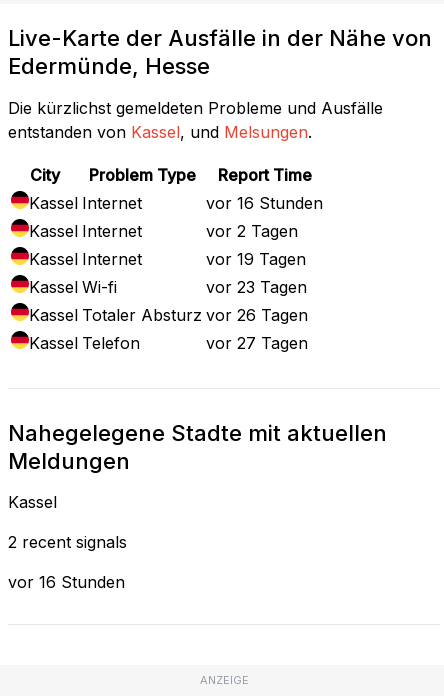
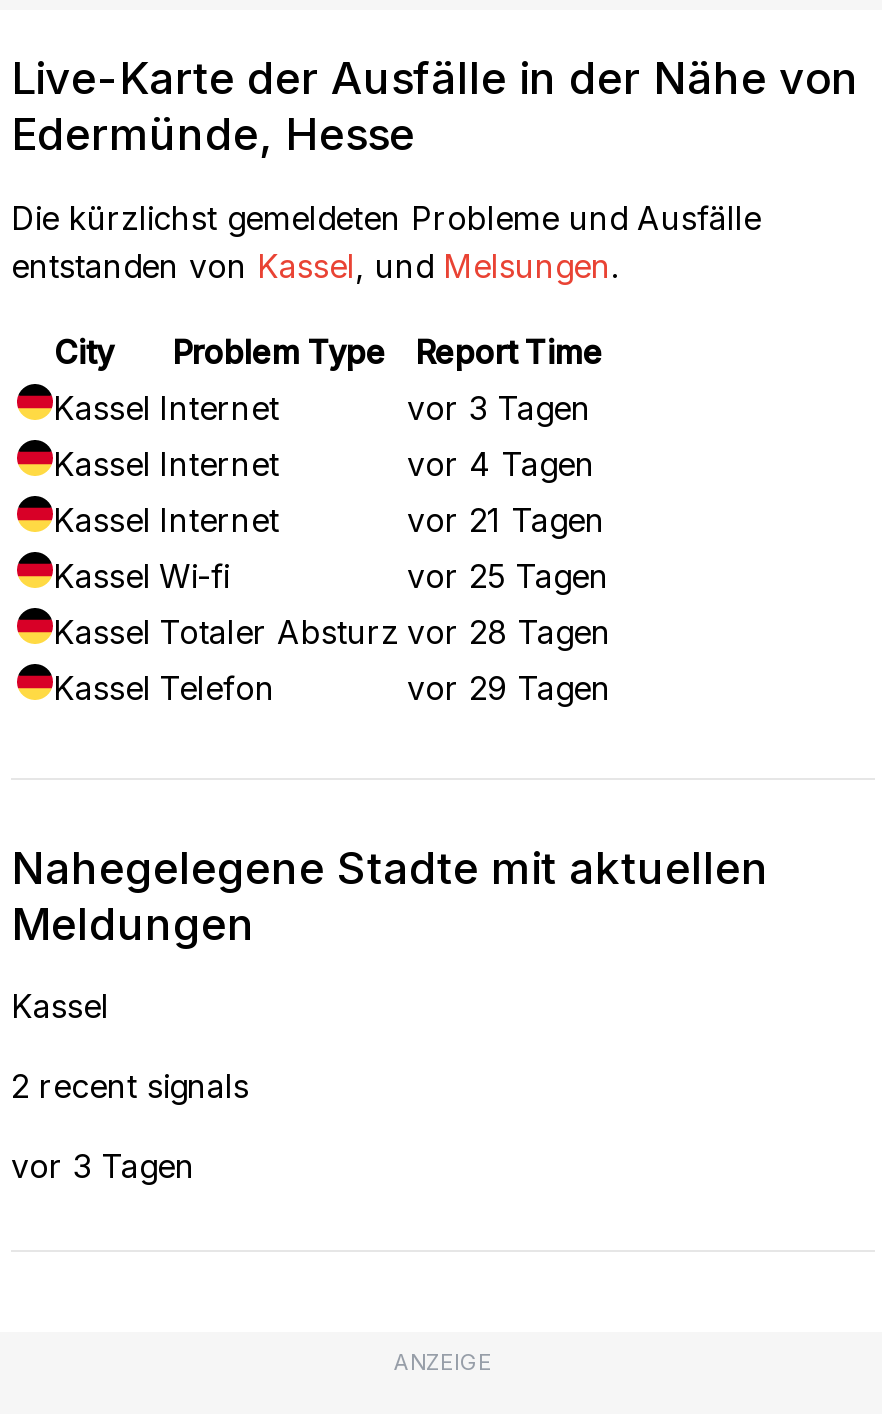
[206,193,323,213] vor 16 Stunden -> [407,388,591,428] vor 3 Tagen
[206,221,298,241] vor 2 Tagen -> [407,444,595,484] vor 4 Tagen
[206,249,306,269] vor 19 Tagen -> [407,500,605,540] vor 21 Tagen
[206,277,307,297] vor 23 Tagen -> [407,556,609,596] vor 25 Tagen
[29,305,308,325] Kassel Totaler Absturz vor 26 Tagen -> [53,612,611,652] Kassel Totaler Absturz vor 28 Tagen
[206,333,308,353] vor 27 Tagen -> [407,668,611,708] vor 29 Tagen
[8,572,125,592] vor 16 Stunden -> [11,1146,195,1186] vor 3 Tagen

